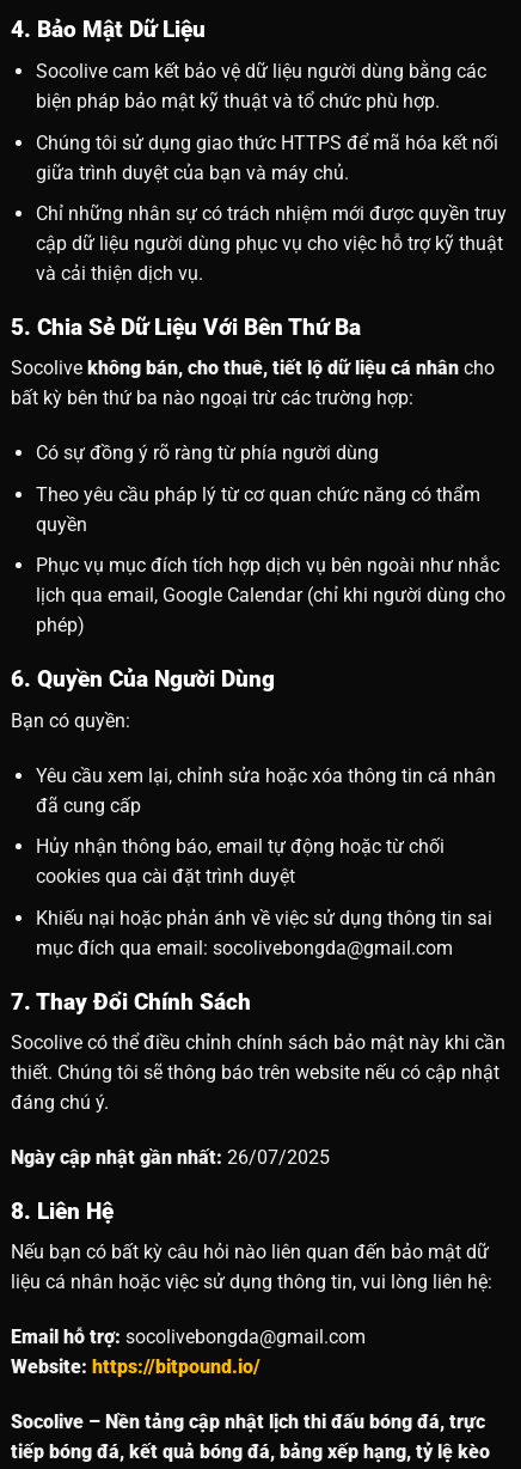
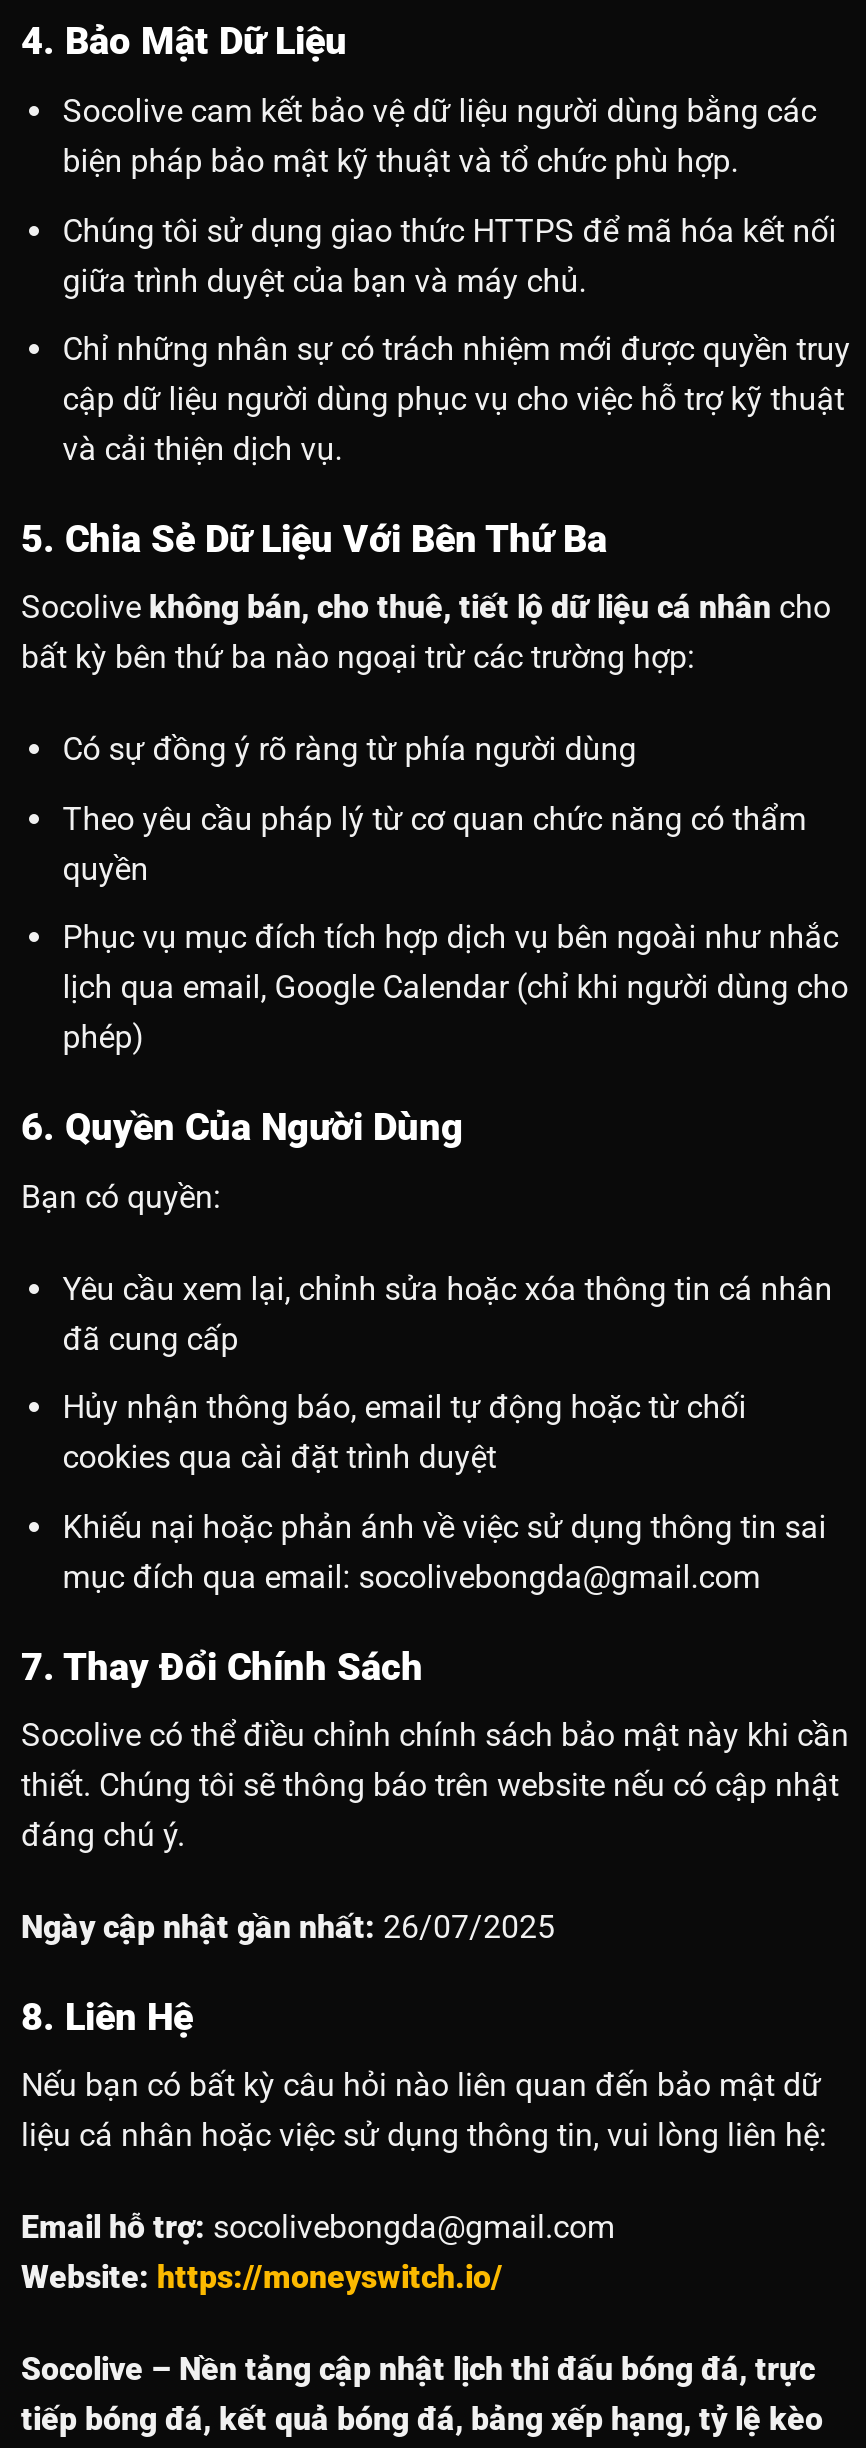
[11,1356,260,1378] Website: https://bitpound.io/ -> [21,2258,503,2296] Website: https://moneyswitch.io/

